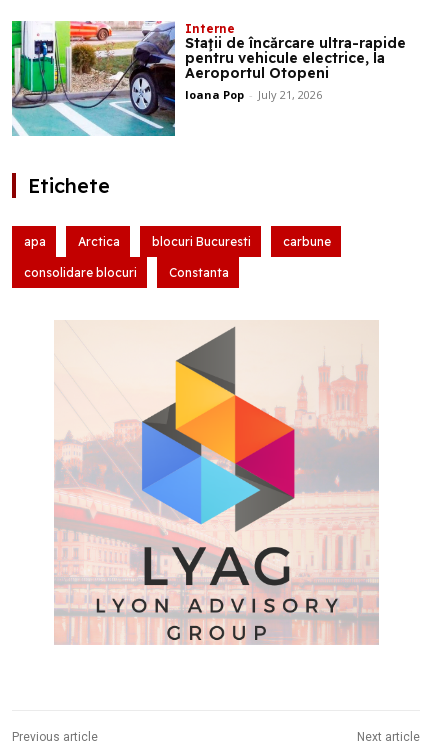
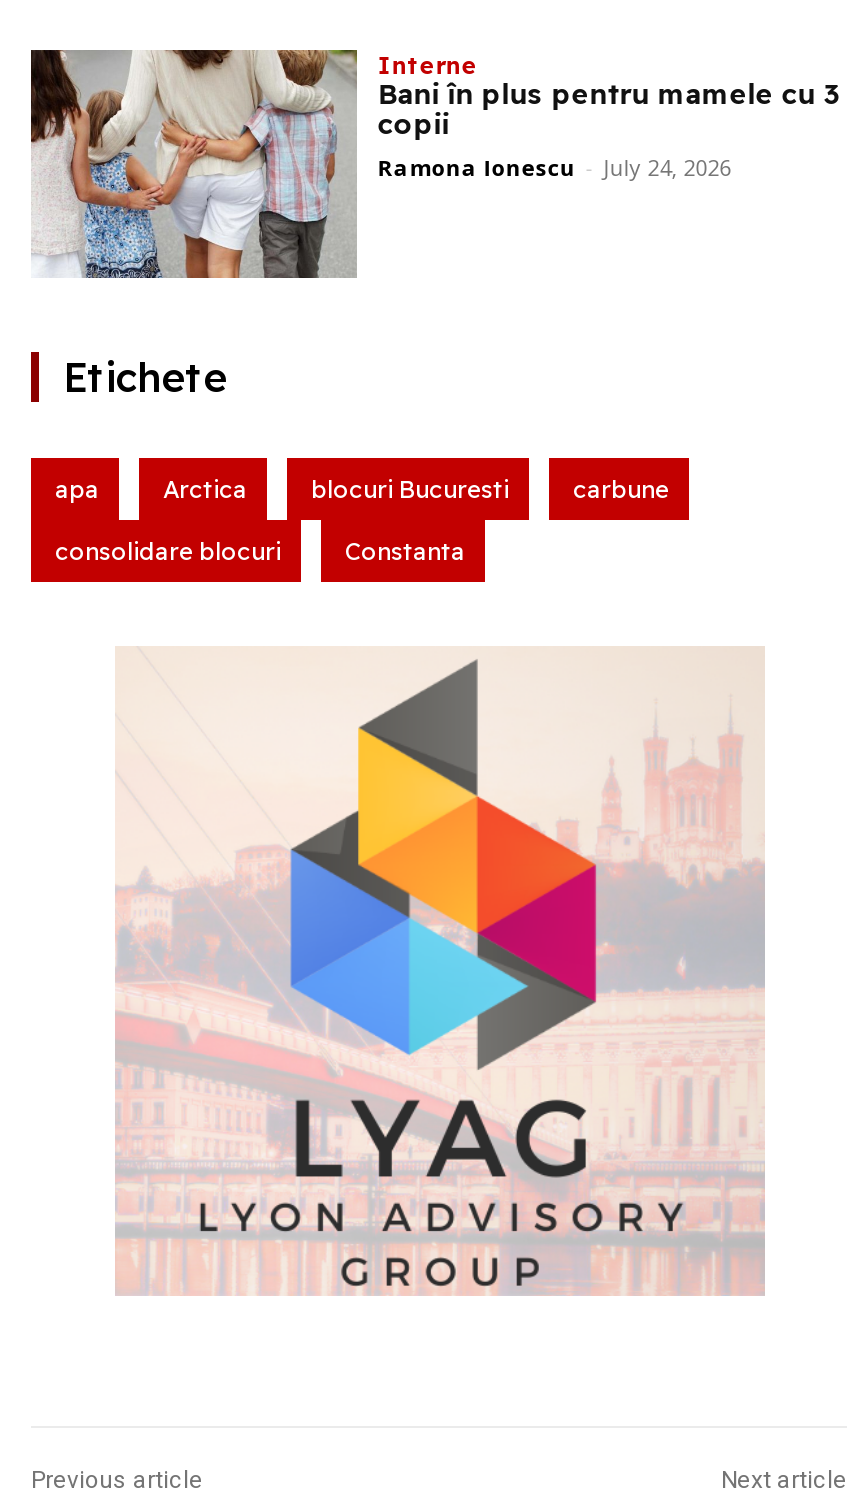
[11,20,406,137] [image] | Staţii de încărcare ultra-rapide | pentru vehicule electrice, la | Aeroportul Otopeni | Ioana Pop - July 21, 2026 -> [29,48,839,280] [image] | Bani în plus pentru mamele cu 3 | copii | Ramona Ionescu - July 24, 2026

